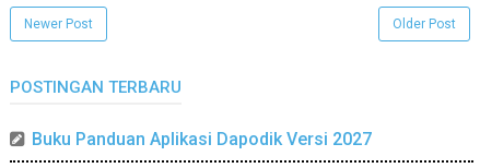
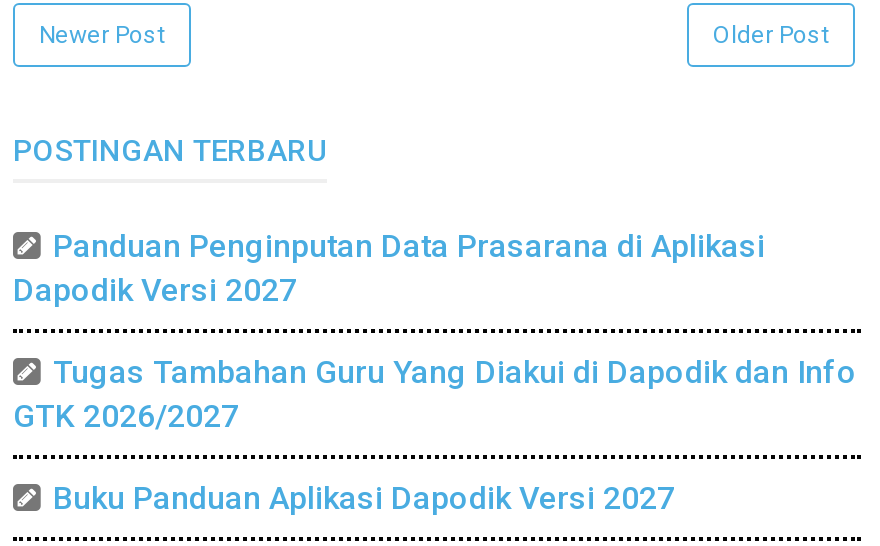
none -> [13,227,857,435] Panduan Penginputan Data Prasarana di Aplikasi | Dapodik Versi 2027 | Tugas Tambahan Guru Yang Diakui di Dapodik dan Info | GTK 2026/2027

